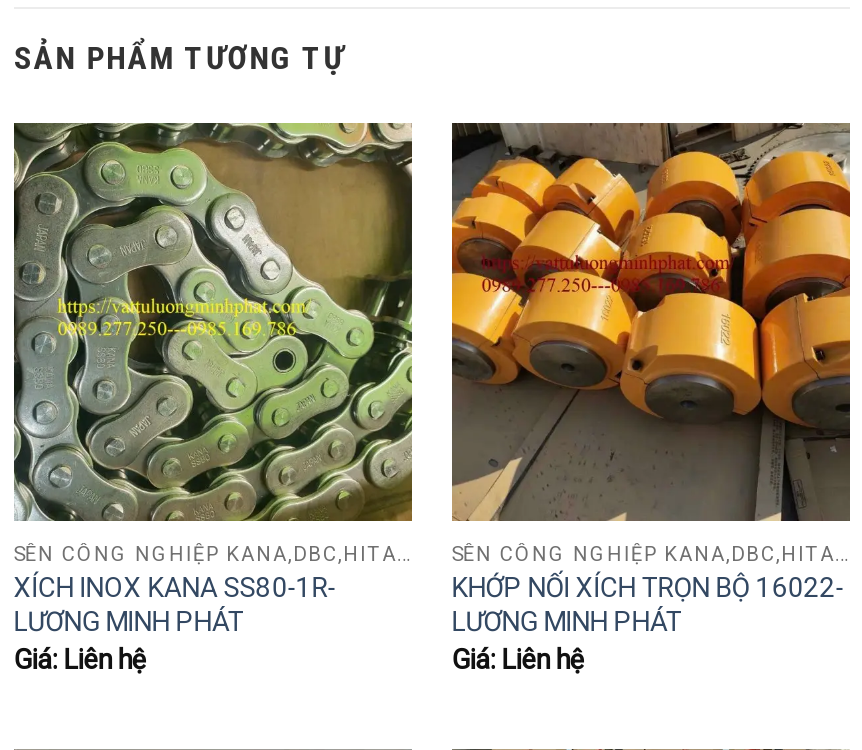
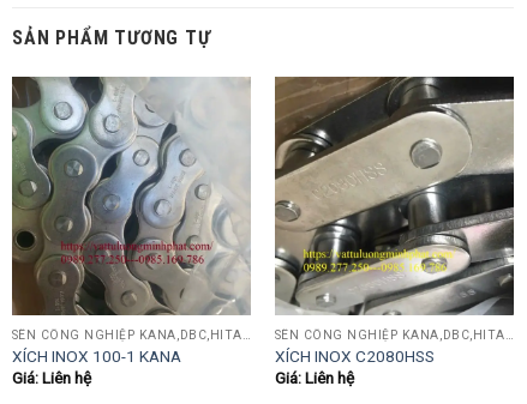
[12,121,414,638] [image] | XÍCH INOX KANA SS80-1R- | LƯƠNG MINH PHÁT -> [11,76,251,366] [image] | XÍCH INOX 100-1 KANA
[450,121,852,638] [image] | KHỚP NỐI XÍCH TRỌN BỘ 16022- | LƯƠNG MINH PHÁT -> [274,76,515,366] [image] | XÍCH INOX C2080HSS

